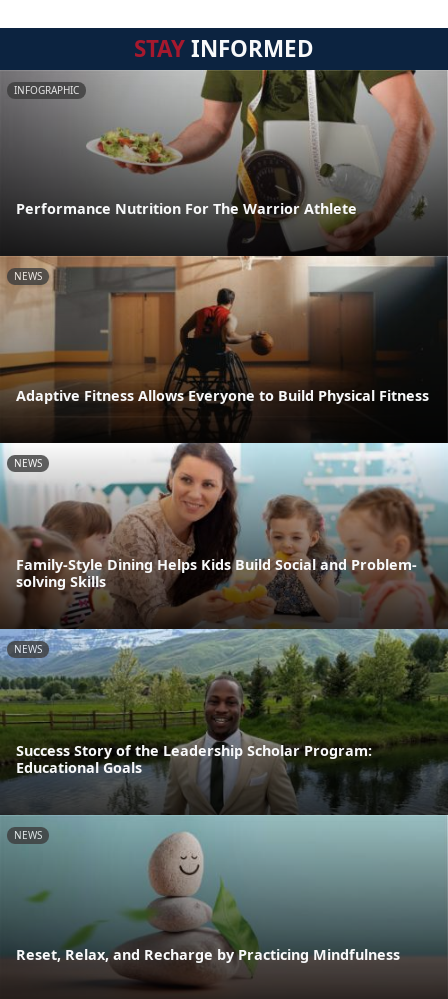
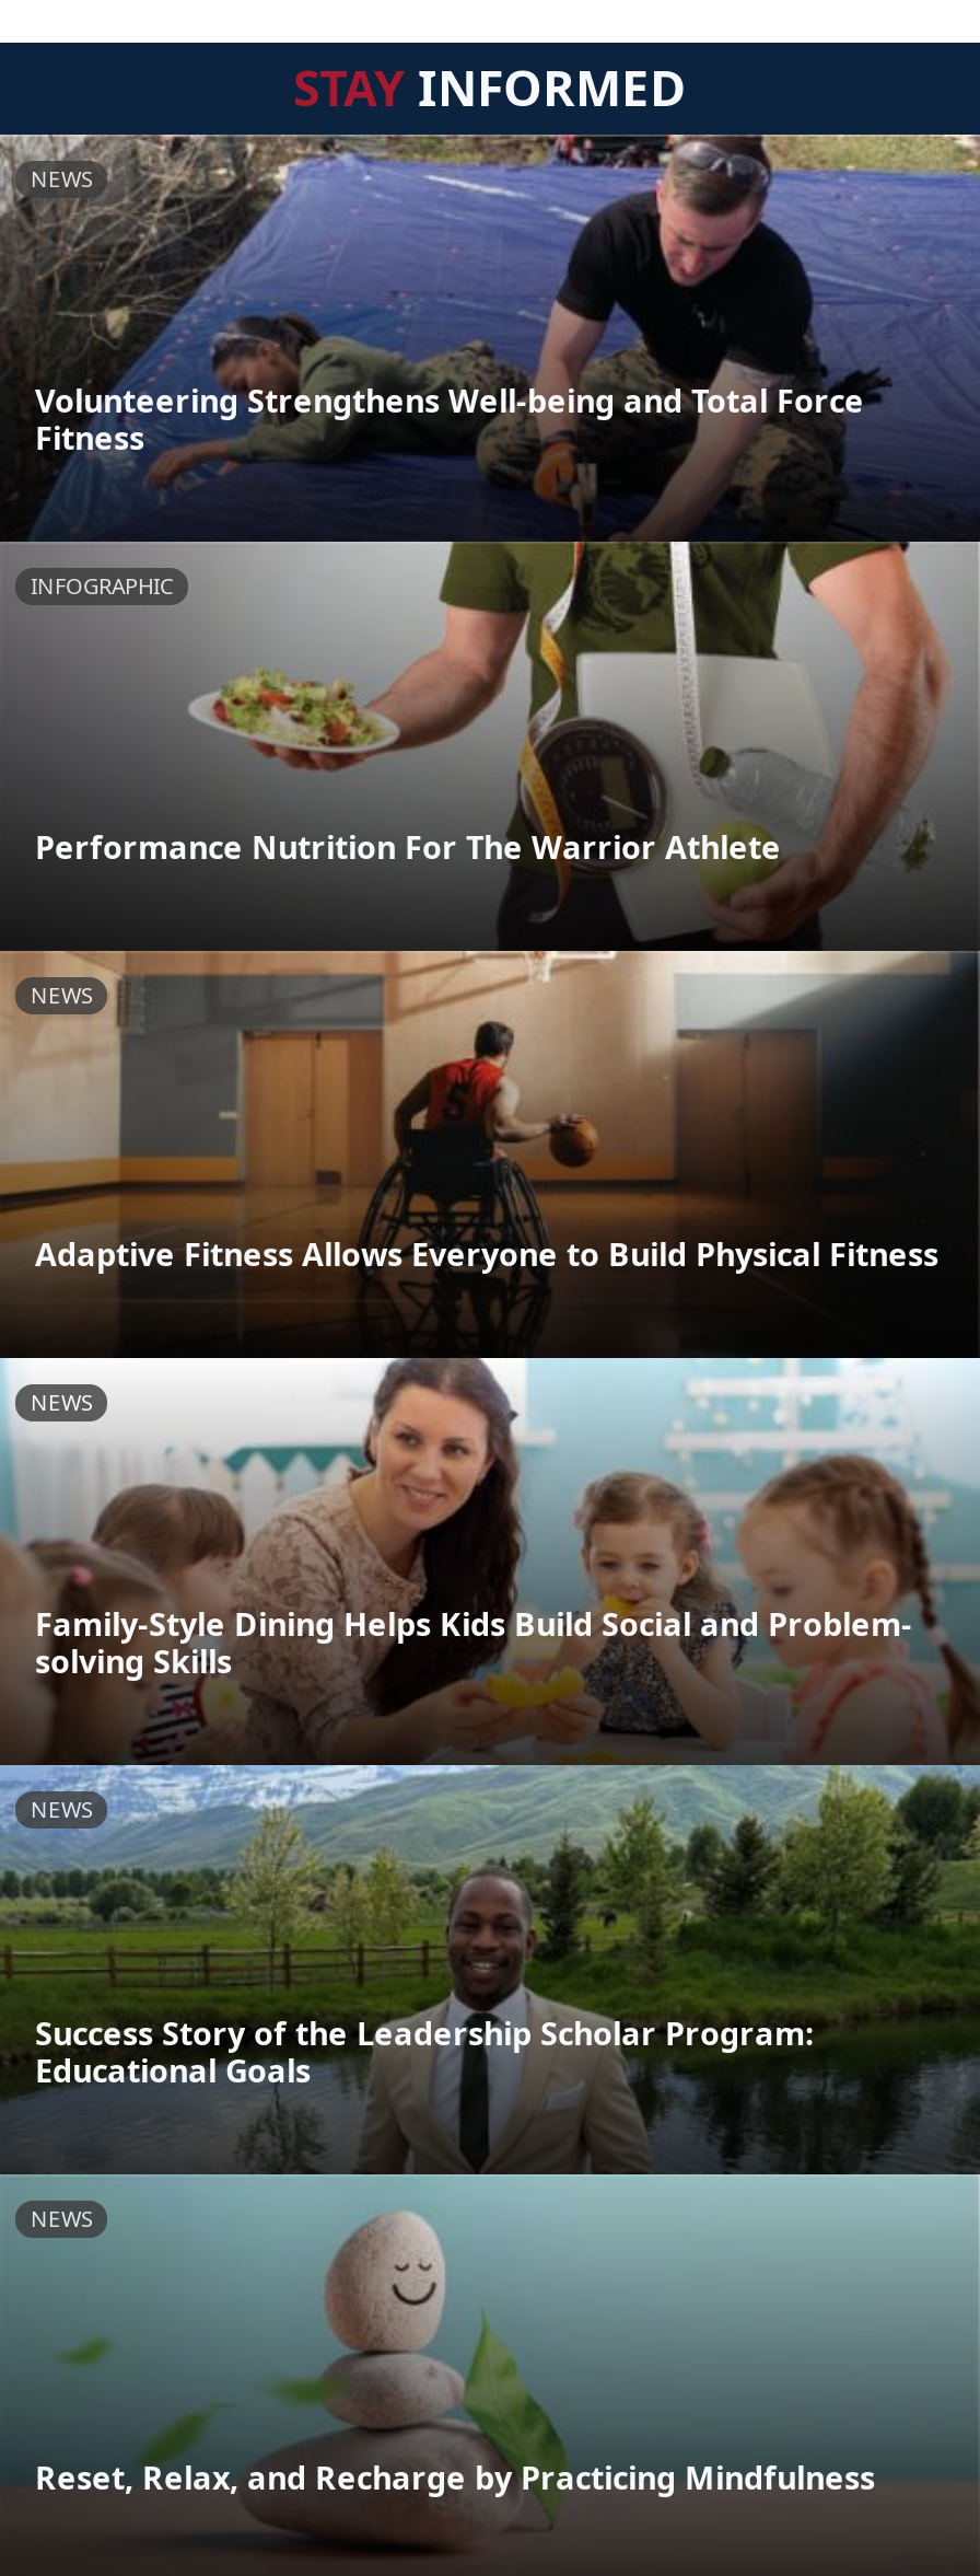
none -> [7,132,973,537] [image] | NEWS
none -> [35,381,864,459] Volunteering Strengthens Well-being and Total Force | Fitness

